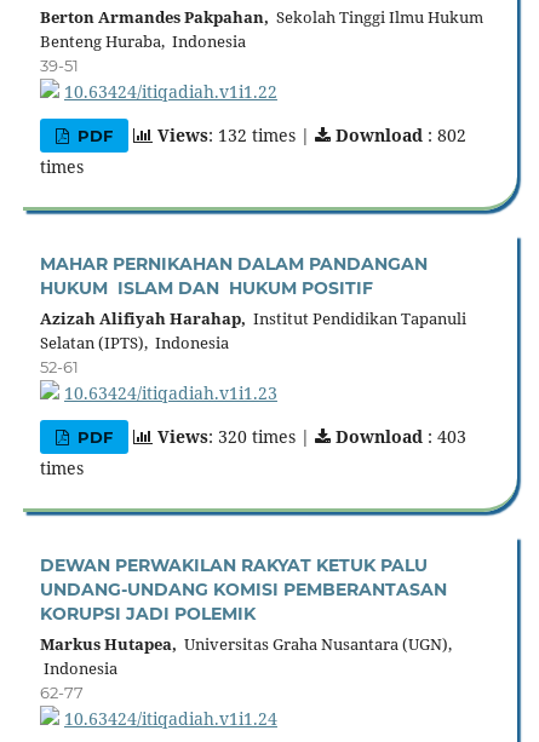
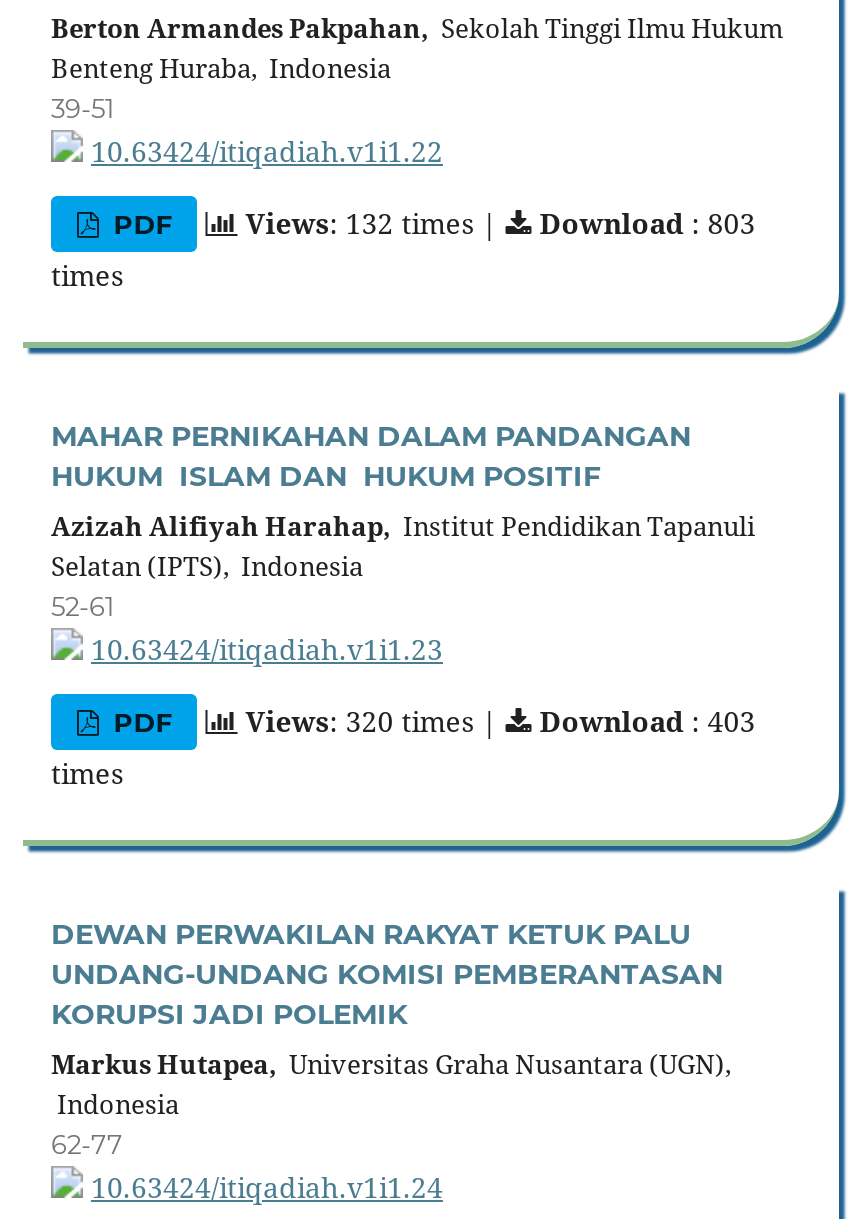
[336,123,467,146] Download: 802 -> [539,204,755,242] Download: 803

